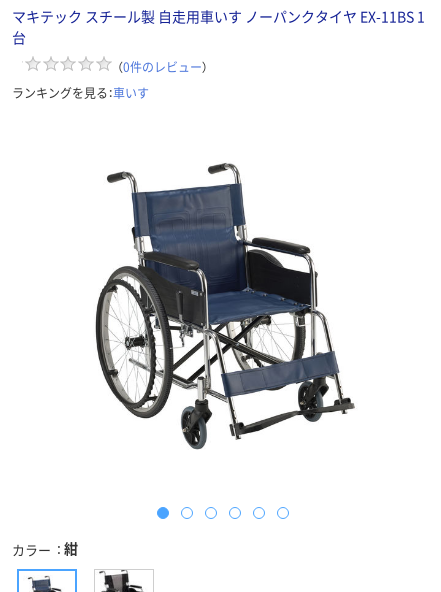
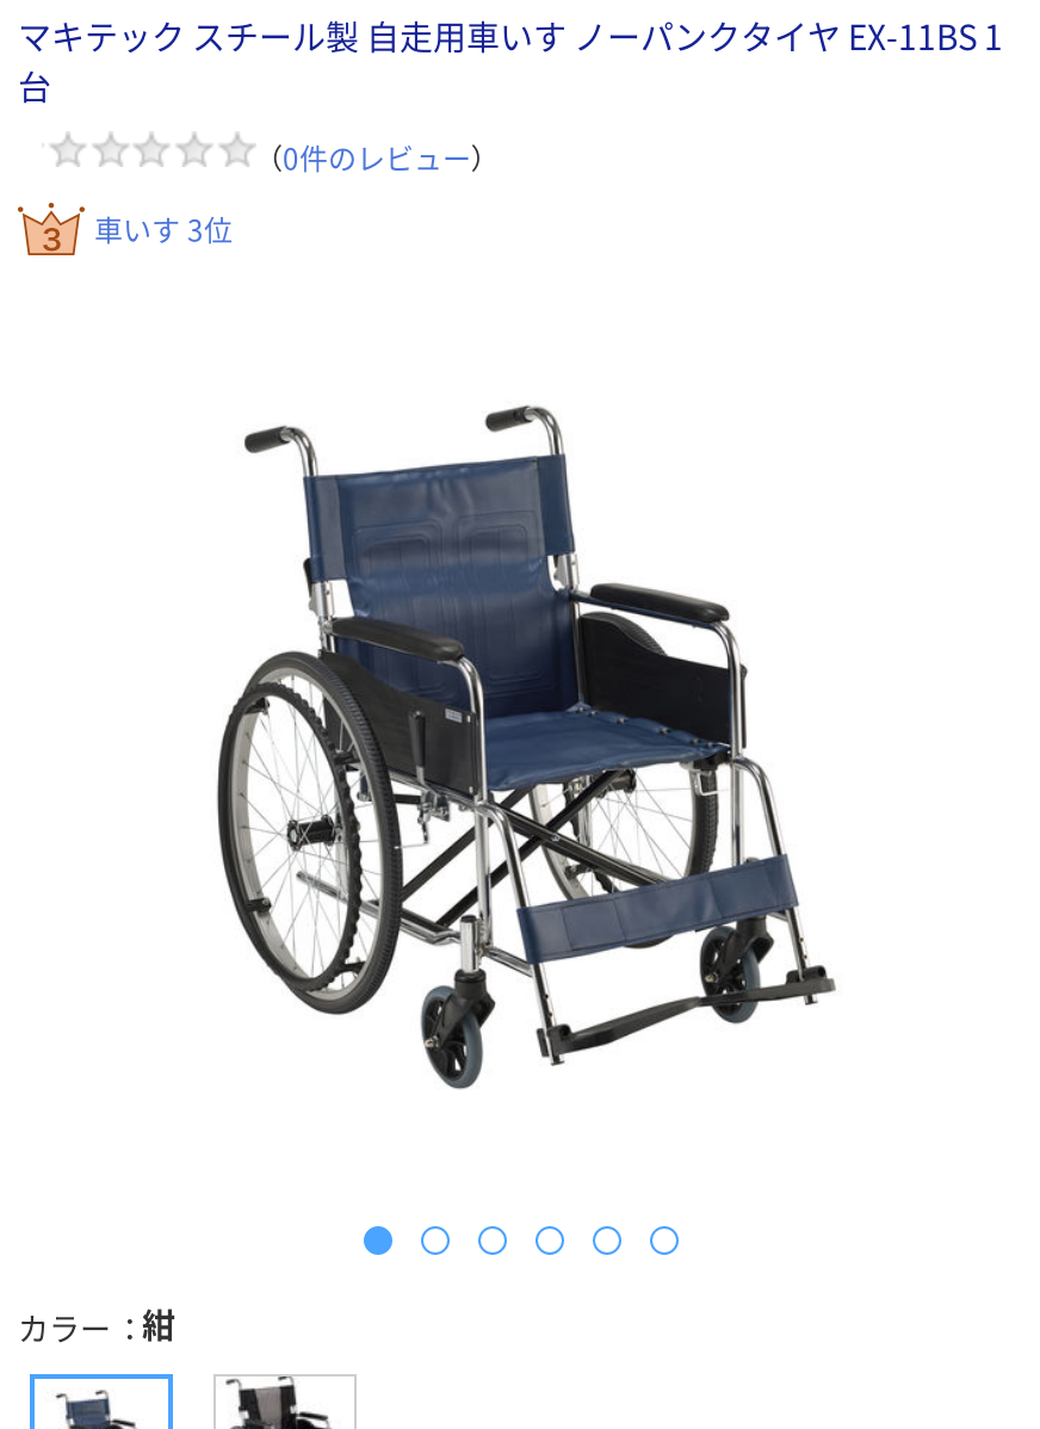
[12,84,149,101] ランキングを見る：車いす -> [94,207,233,247] 車いす 3位

